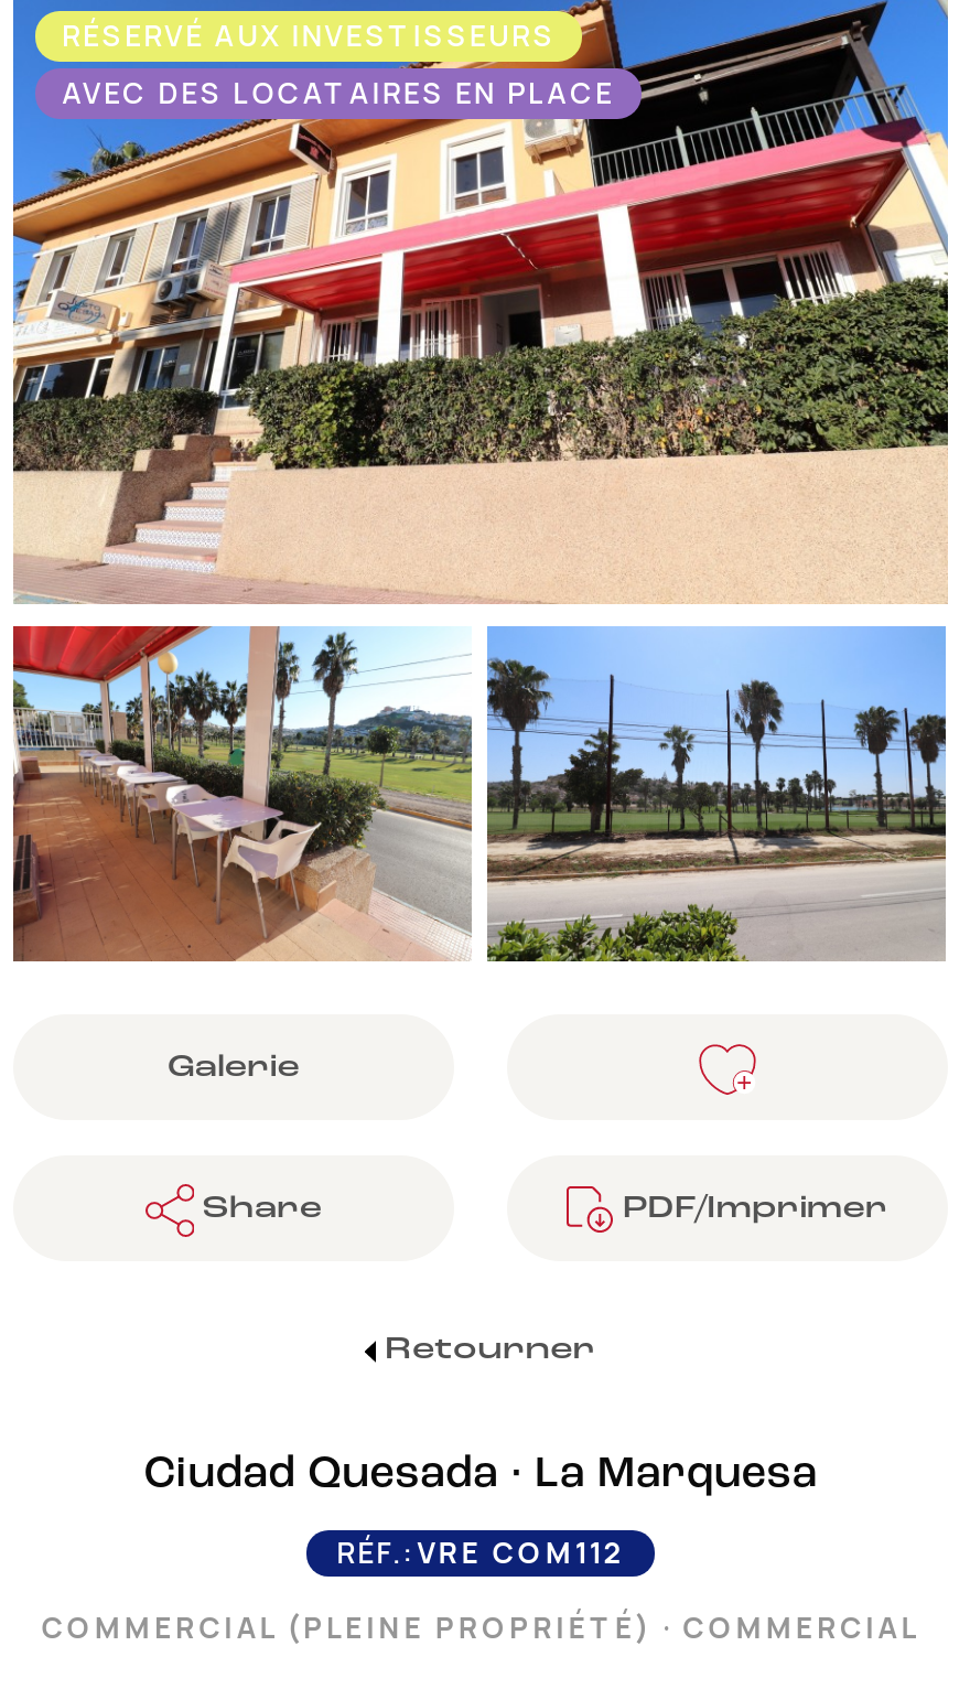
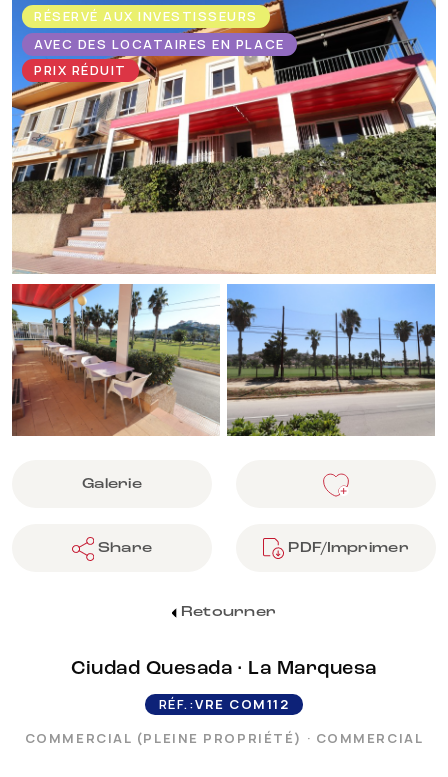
none -> [34,61,127,79] PRIX RÉDUIT

